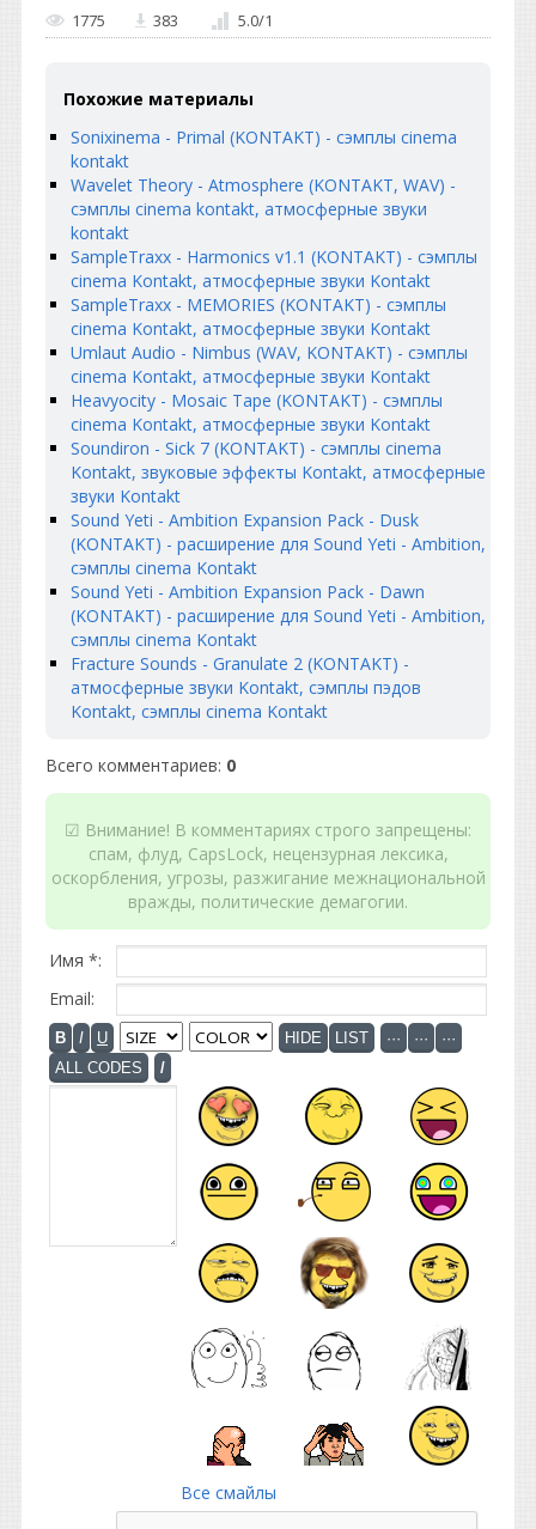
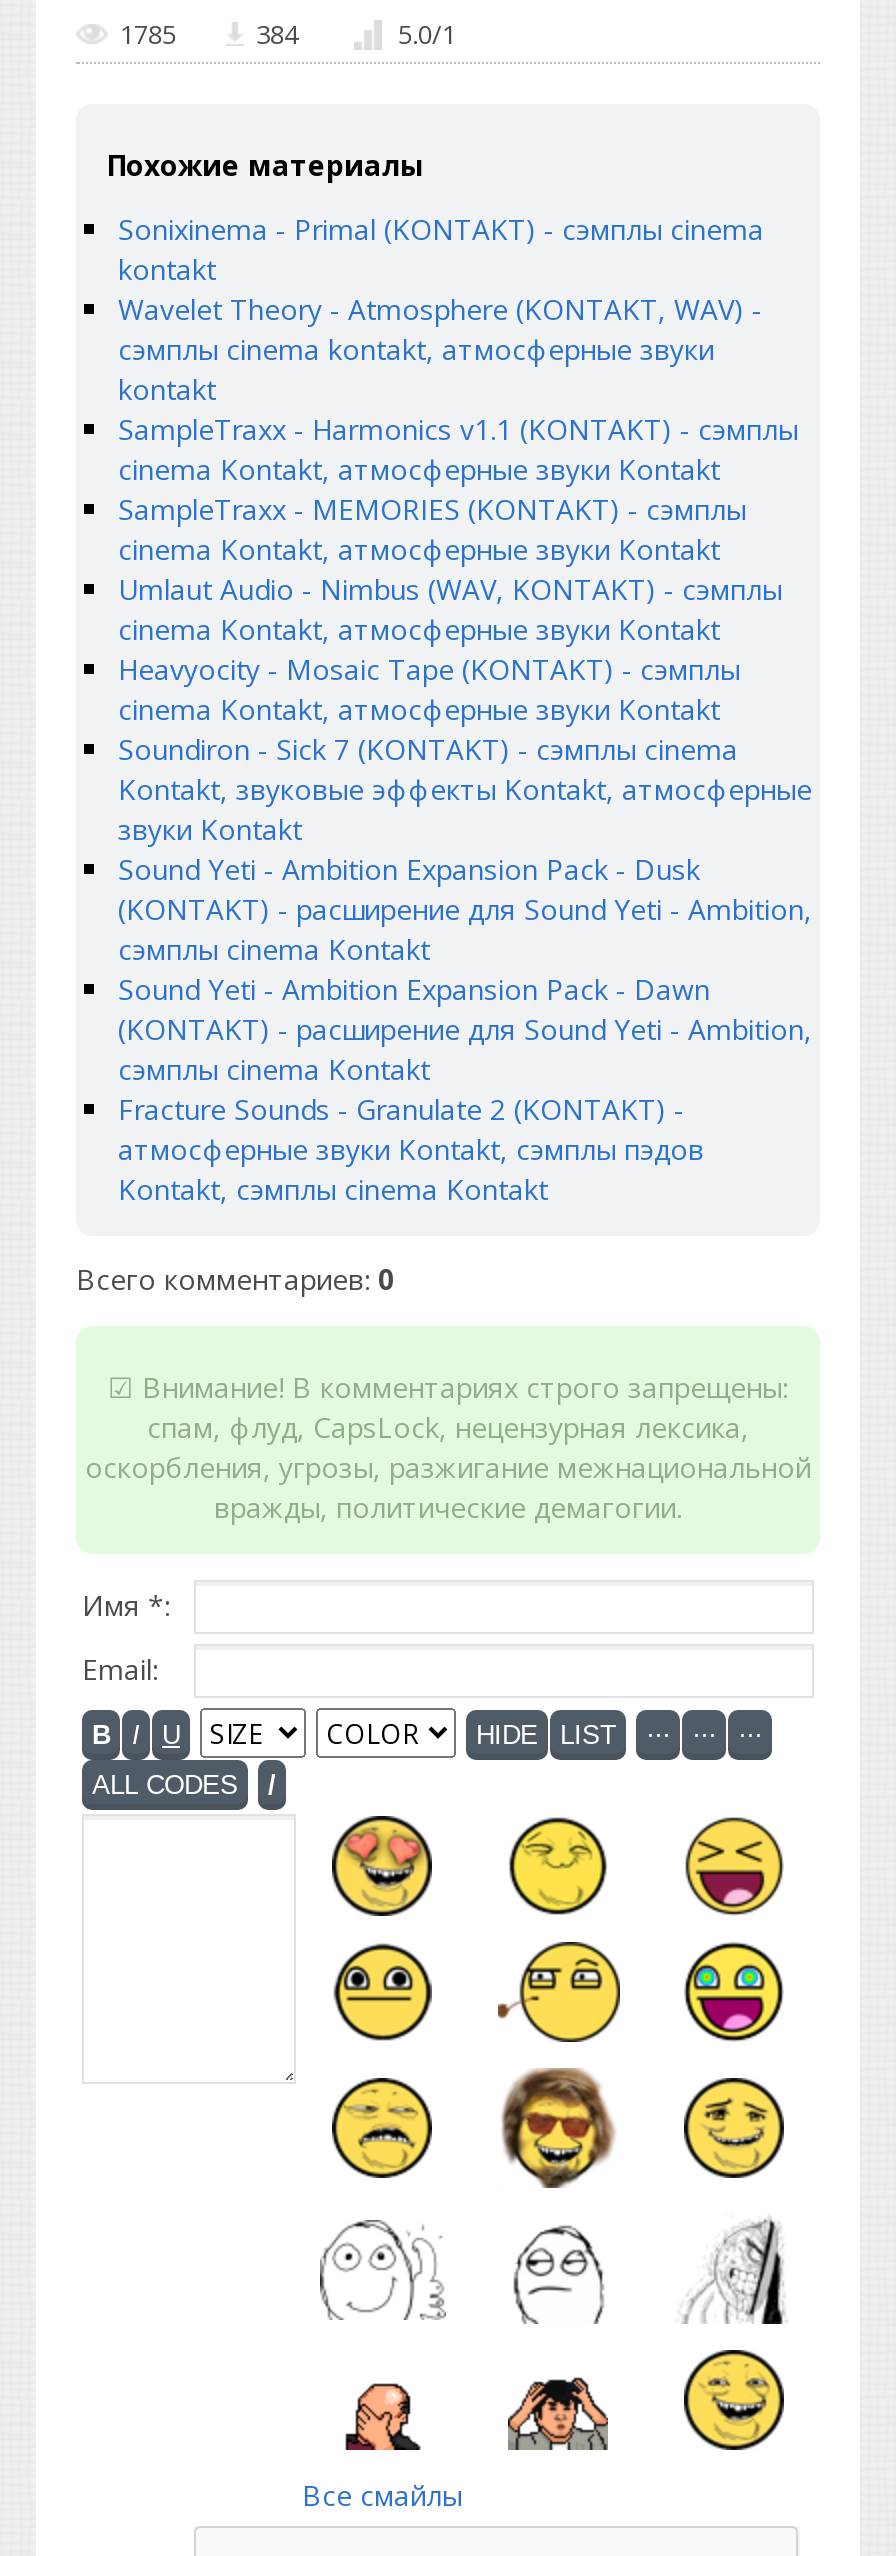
[72,9,105,31] 1775 -> [120,15,176,51] 1785
[153,9,178,31] 383 -> [256,15,298,51] 384

